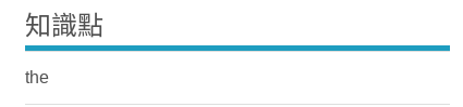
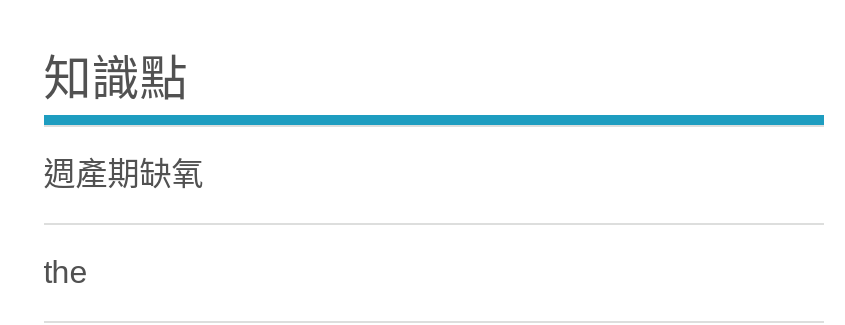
none -> [44,157,204,191] 週產期缺氧

